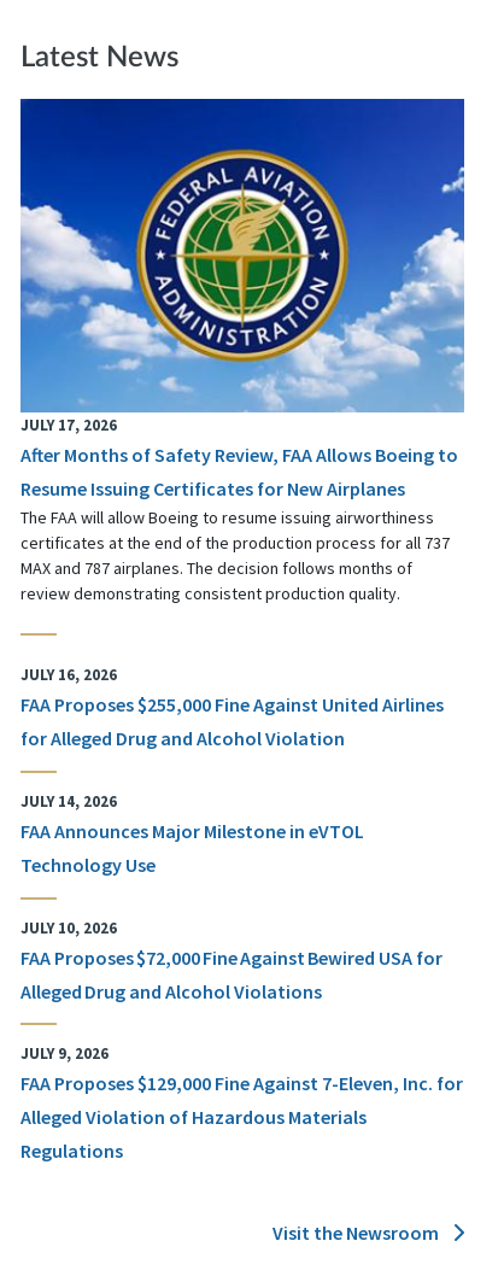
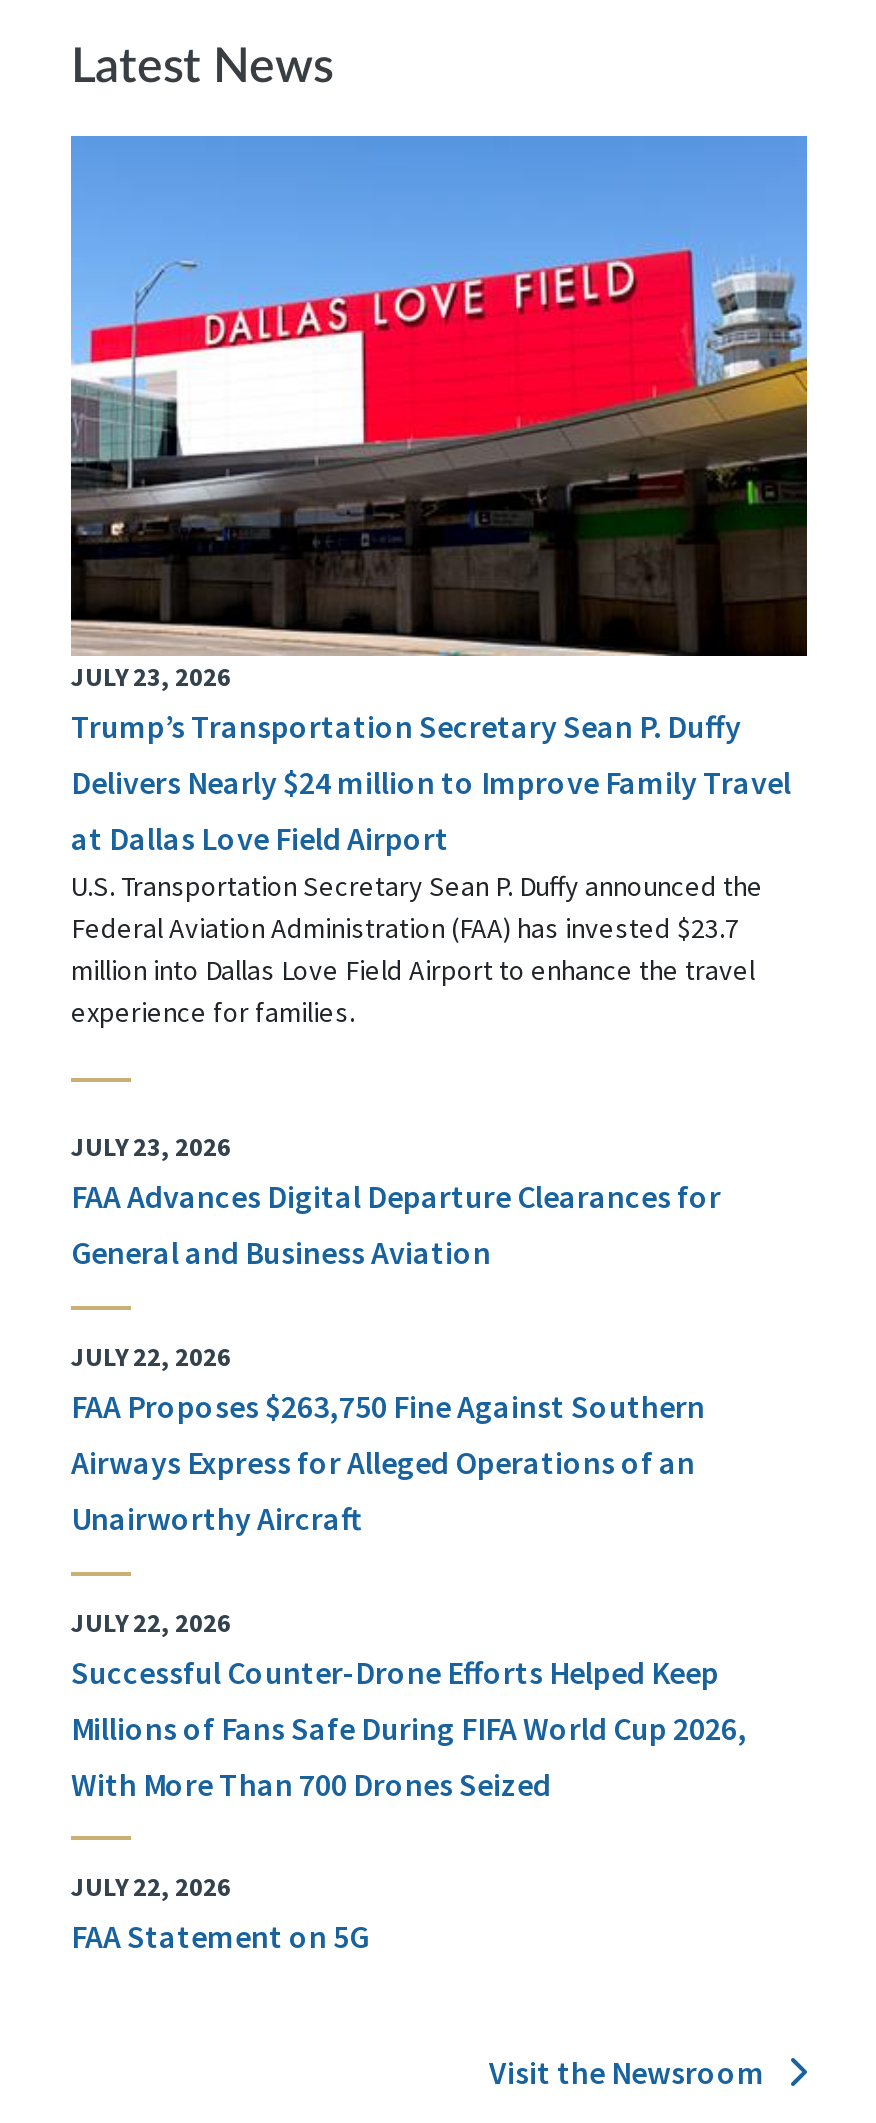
[19,98,465,604] [image] | JULY 17, 2026 | After Months of Safety Review, FAA Allows Boeing to | Resume Issuing Certificates for New Airplanes | The FAA will allow Boeing to resume issuing airworthiness | certificates at the end of the production process for all 737 | MAX and 787 airplanes. The decision follows months of | review demonstrating consistent production quality. -> [69,134,809,1029] [image] | JULY 23, 2026 | Trump’s Transportation Secretary Sean P. Duffy | Delivers Nearly $24 million to Improve Family Travel | at Dallas Love Field Airport | U.S. Transportation Secretary Sean P. Duffy announced the | Federal Aviation Administration (FAA) has invested $23.7 | million into Dallas Love Field Airport to enhance the travel | experience for families.
[20,665,444,751] JULY 16, 2026 | FAA Proposes $255,000 Fine Against United Airlines | for Alleged Drug and Alcohol Violation -> [71,1131,721,1273] JULY 23, 2026 | FAA Advances Digital Departure Clearances for | General and Business Aviation
[20,791,364,877] JULY 14, 2026 | FAA Announces Major Milestone in eVTOL | Technology Use -> [71,1340,705,1538] JULY 22, 2026 | FAA Proposes $263,750 Fine Against Southern | Airways Express for Alleged Operations of an | Unairworthy Aircraft
[20,917,443,1003] JULY 10, 2026 | FAA Proposes $72,000 Fine Against Bewired USA for | Alleged Drug and Alcohol Violations -> [71,1605,747,1803] JULY 22, 2026 | Successful Counter-Drone Efforts Helped Keep | Millions of Fans Safe During FIFA World Cup 2026, | With More Than 700 Drones Seized
[20,1043,463,1163] JULY 9, 2026 | FAA Proposes $129,000 Fine Against 7-Eleven, Inc. for | Alleged Violation of Hazardous Materials | Regulations -> [71,1870,369,1956] JULY 22, 2026 | FAA Statement on 5G

